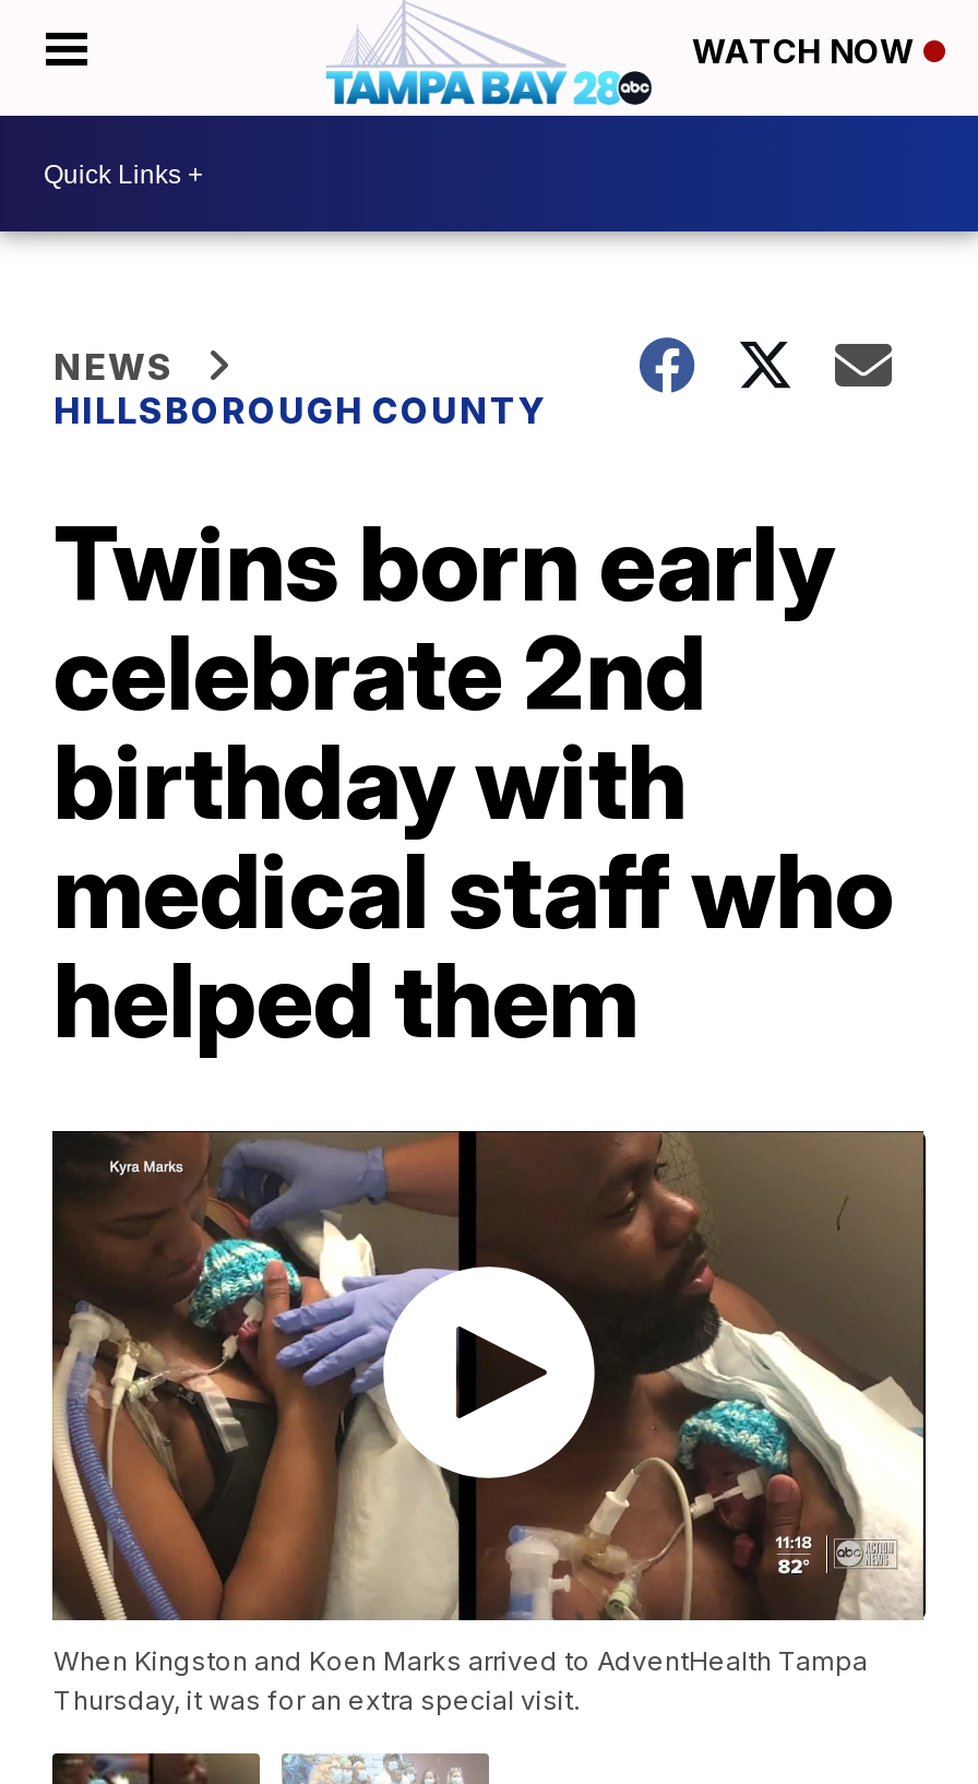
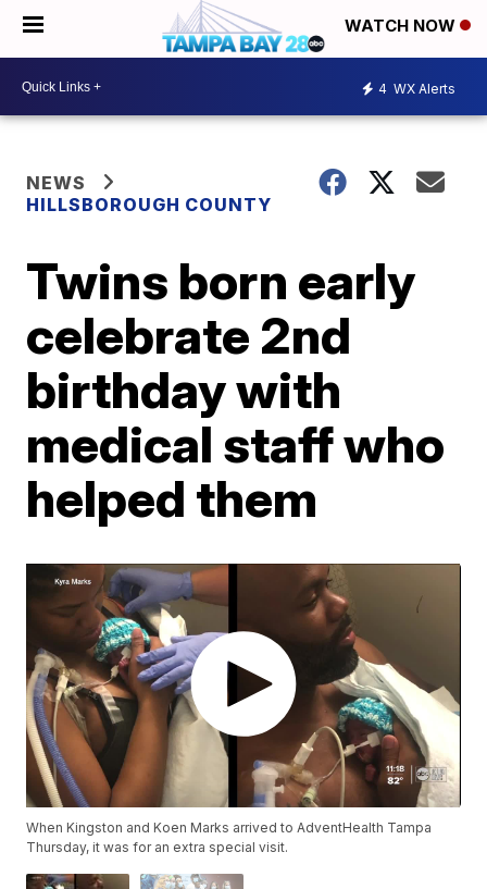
none -> [378,80,455,96] 4 WX Alerts

